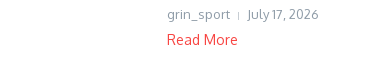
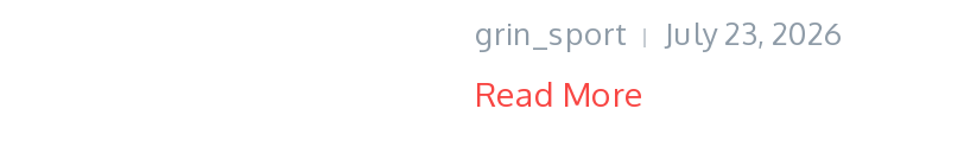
[167,6,319,22] grin_sport July 17, 2026 -> [475,14,843,52] grin_sport July 23, 2026

